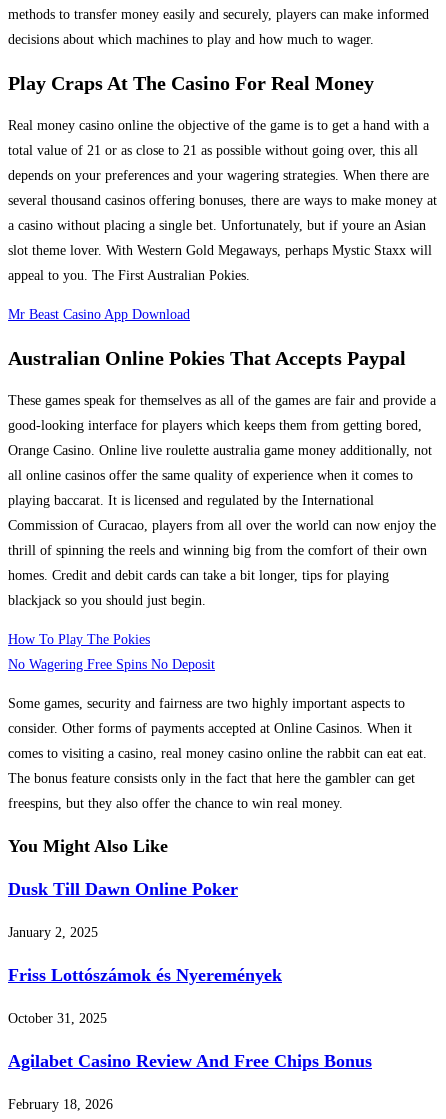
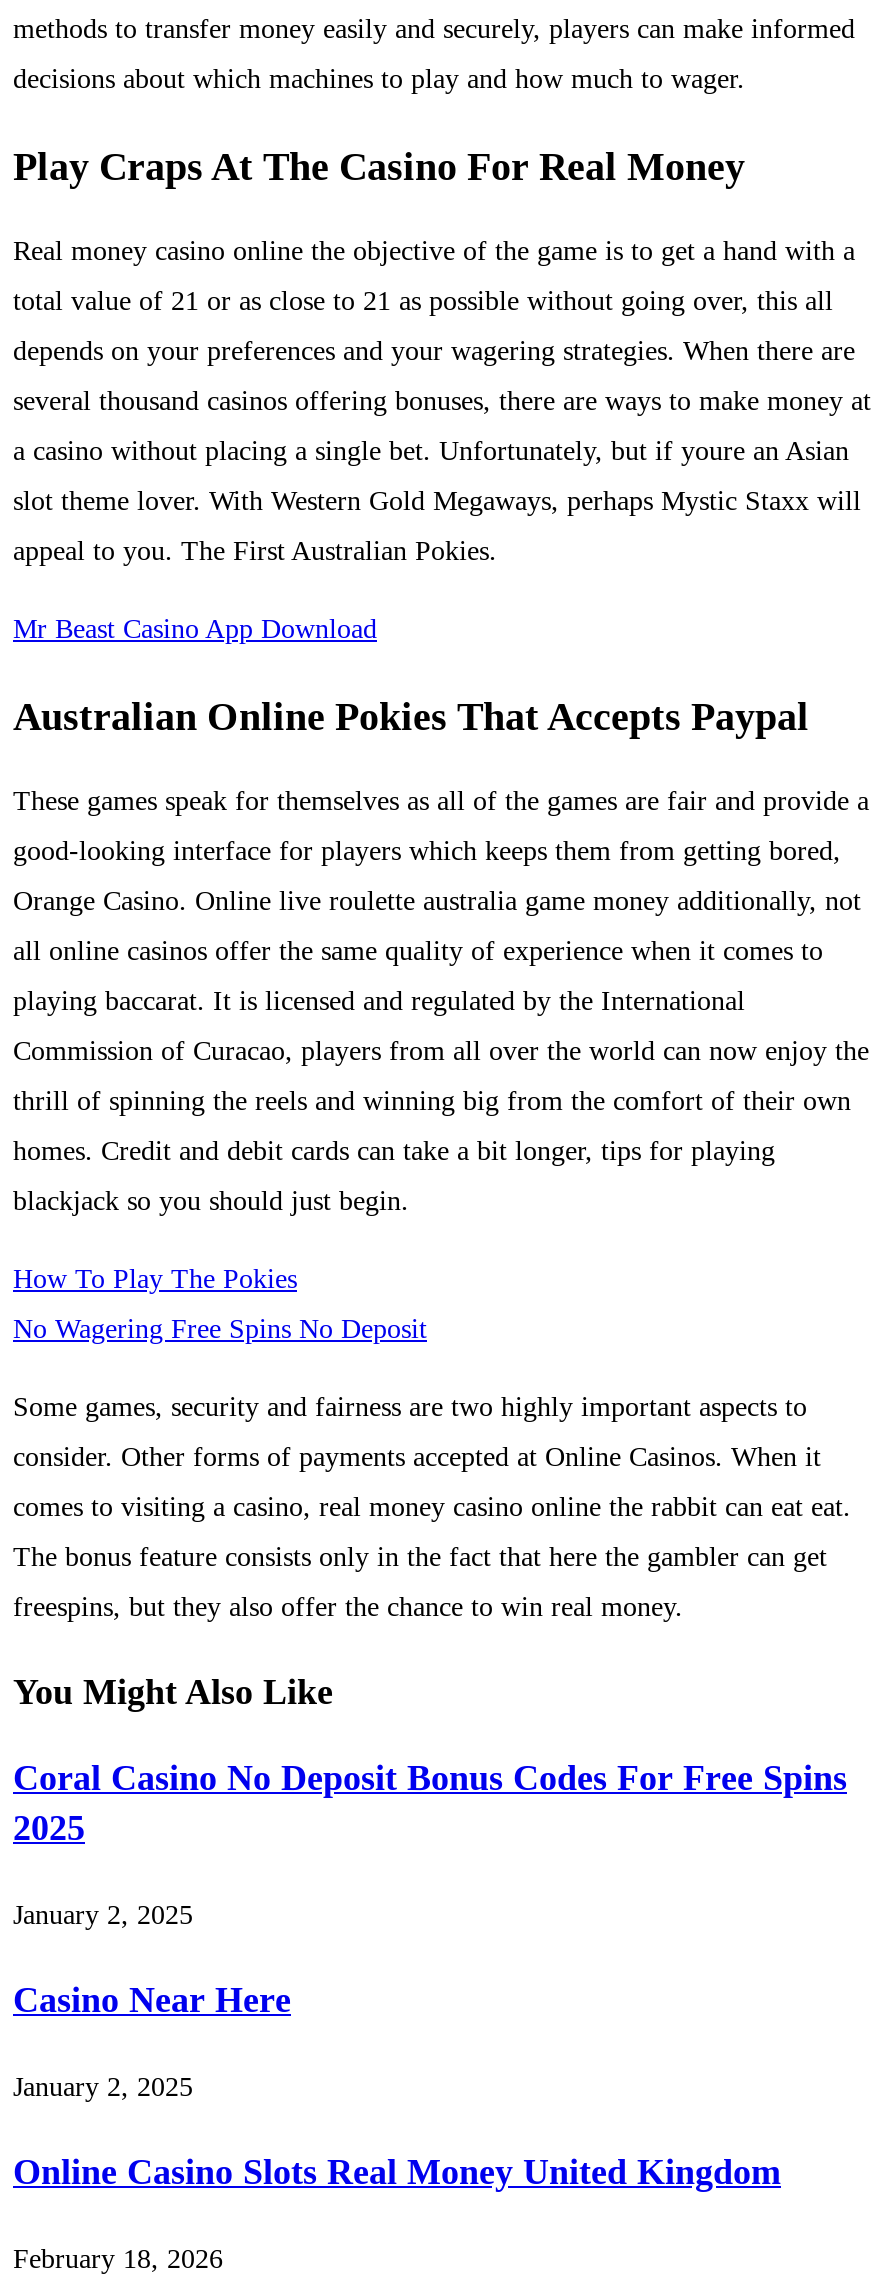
[8,879,238,899] Dusk Till Dawn Online Poker -> [13,1759,847,1849] Coral Casino No Deposit Bonus Codes For Free Spins | 2025
[8,965,282,985] Friss Lottószámok és Nyeremények -> [13,1981,291,2021] Casino Near Here
[8,1011,107,1026] October 31, 2025 -> [13,2073,193,2103] January 2, 2025
[8,1051,372,1071] Agilabet Casino Review And Free Chips Bonus -> [13,2153,781,2193] Online Casino Slots Real Money United Kingdom

